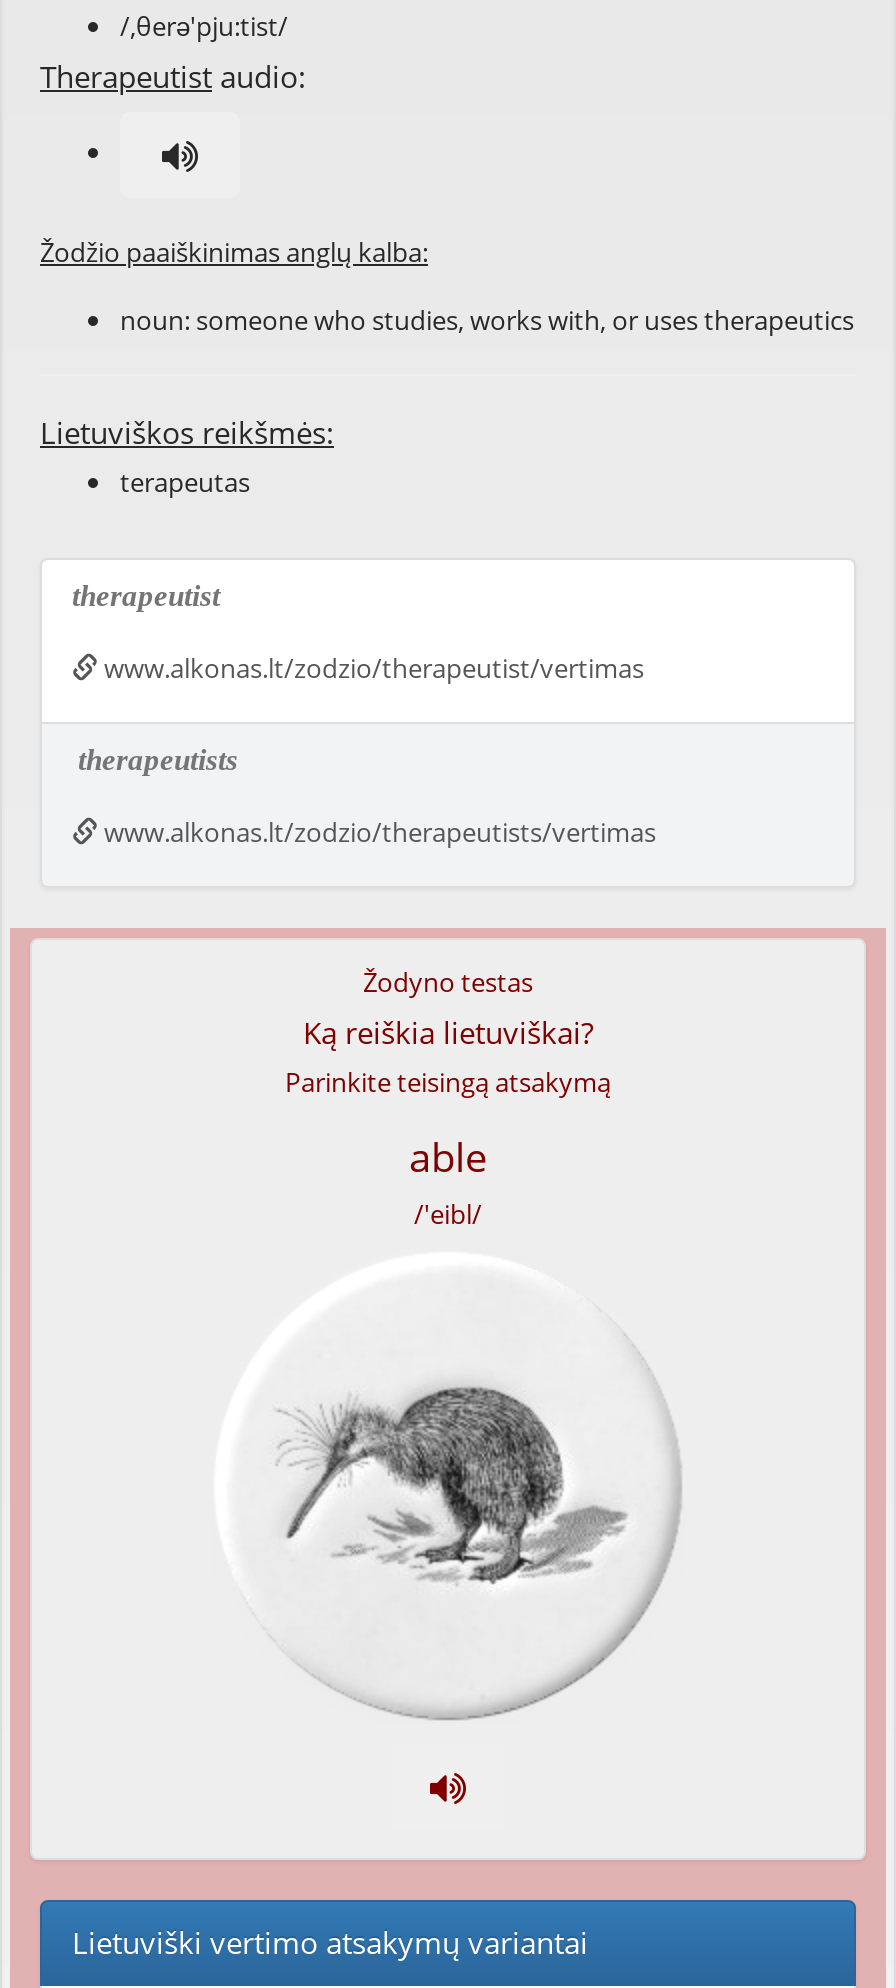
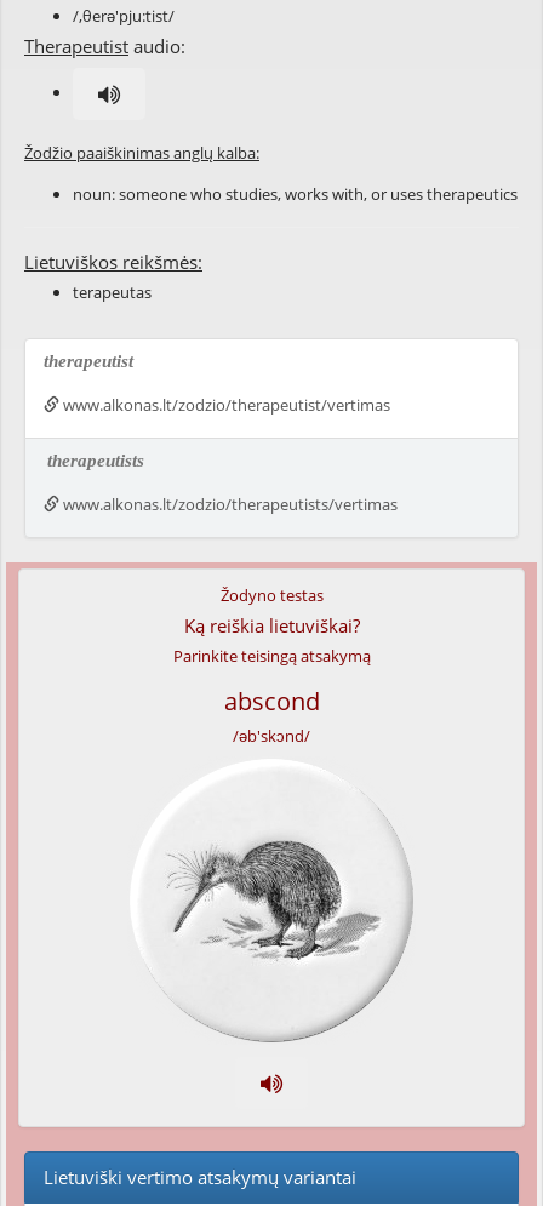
[409,1130,487,1232] able | /'eibl/ -> [224,685,319,747] abscond | /əb'skɔnd/

